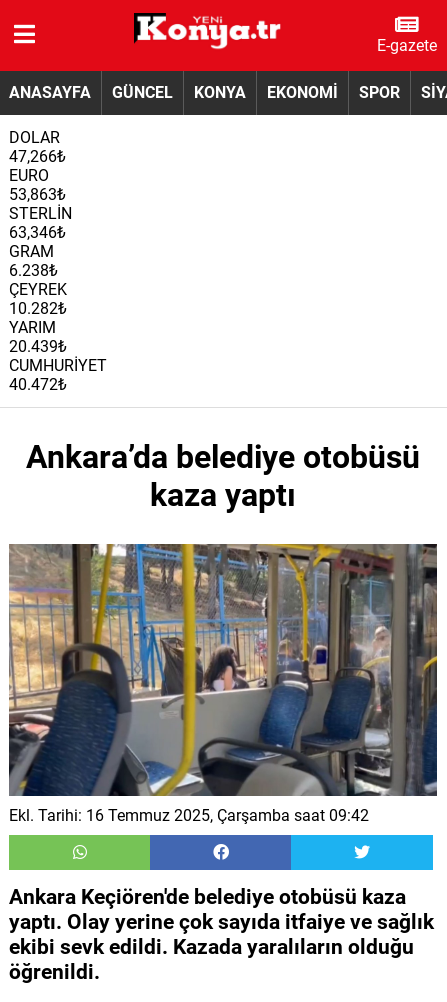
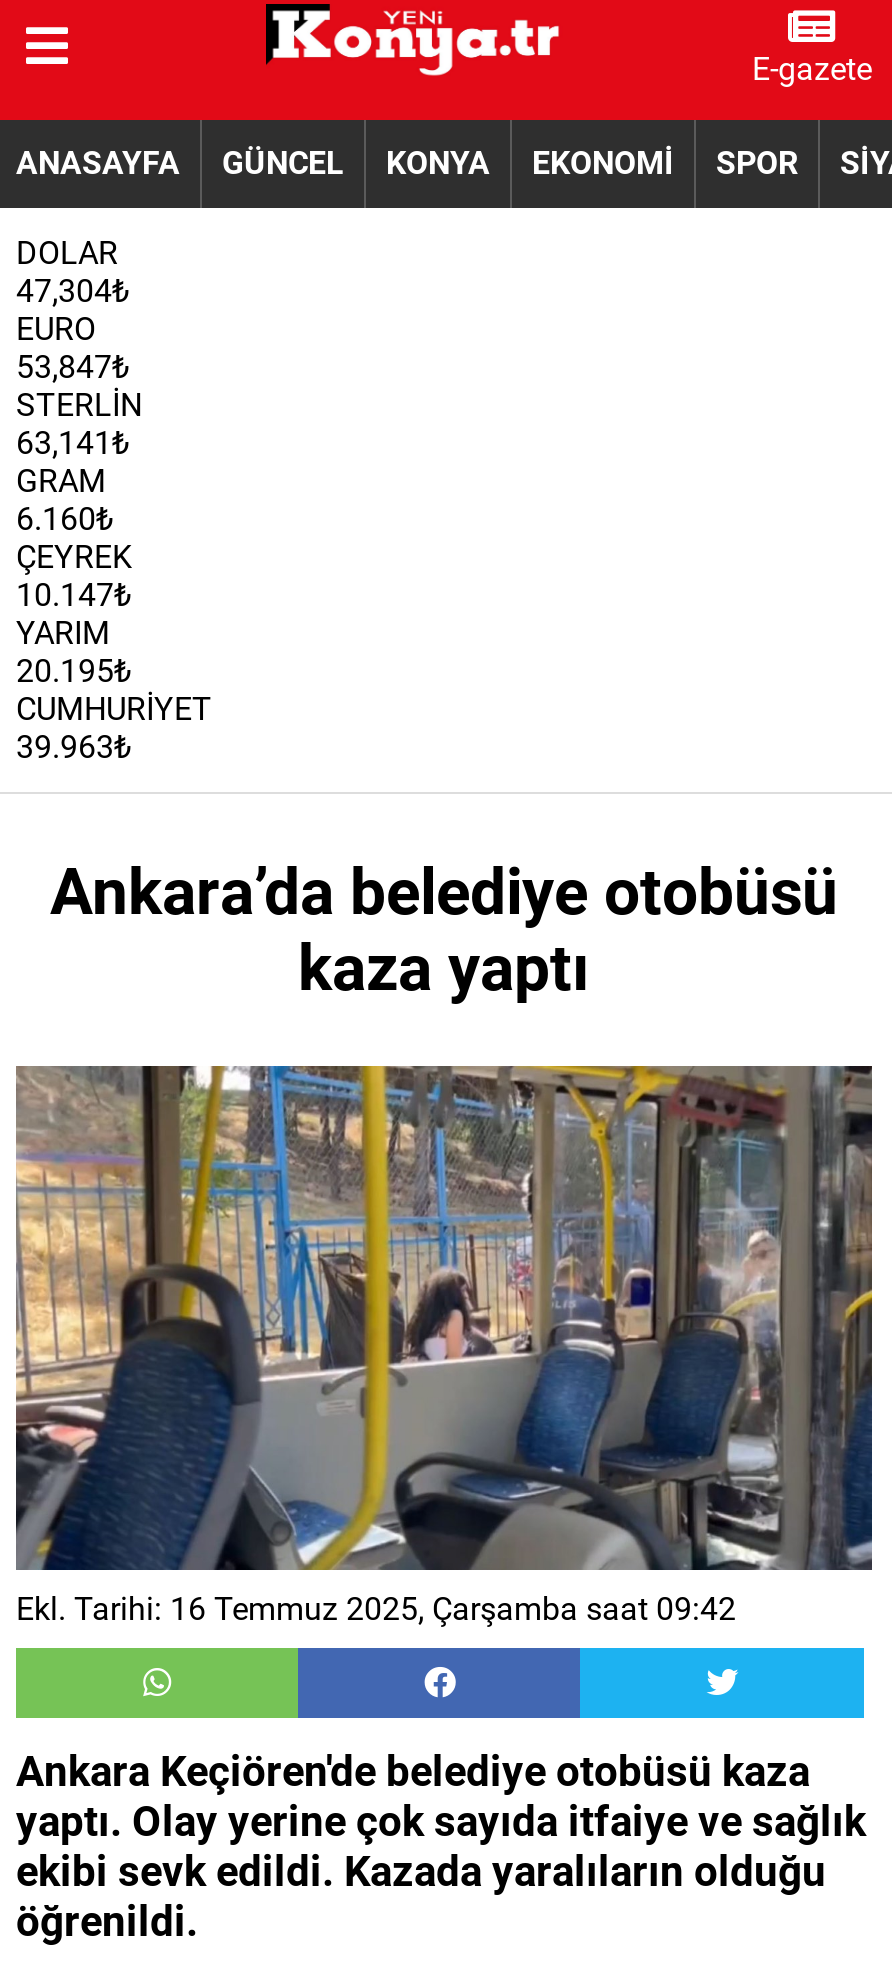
[9,147,66,166] 47,266₺ -> [16,272,130,310] 47,304₺
[9,185,66,204] 53,863₺ -> [16,348,130,386] 53,847₺
[9,223,66,242] 63,346₺ -> [16,424,130,462] 63,141₺
[9,261,58,280] 6.238₺ -> [16,500,114,538] 6.160₺
[9,299,67,318] 10.282₺ -> [16,576,132,614] 10.147₺
[9,337,67,356] 20.439₺ -> [16,652,132,690] 20.195₺
[9,375,67,394] 40.472₺ -> [16,728,132,766] 39.963₺

